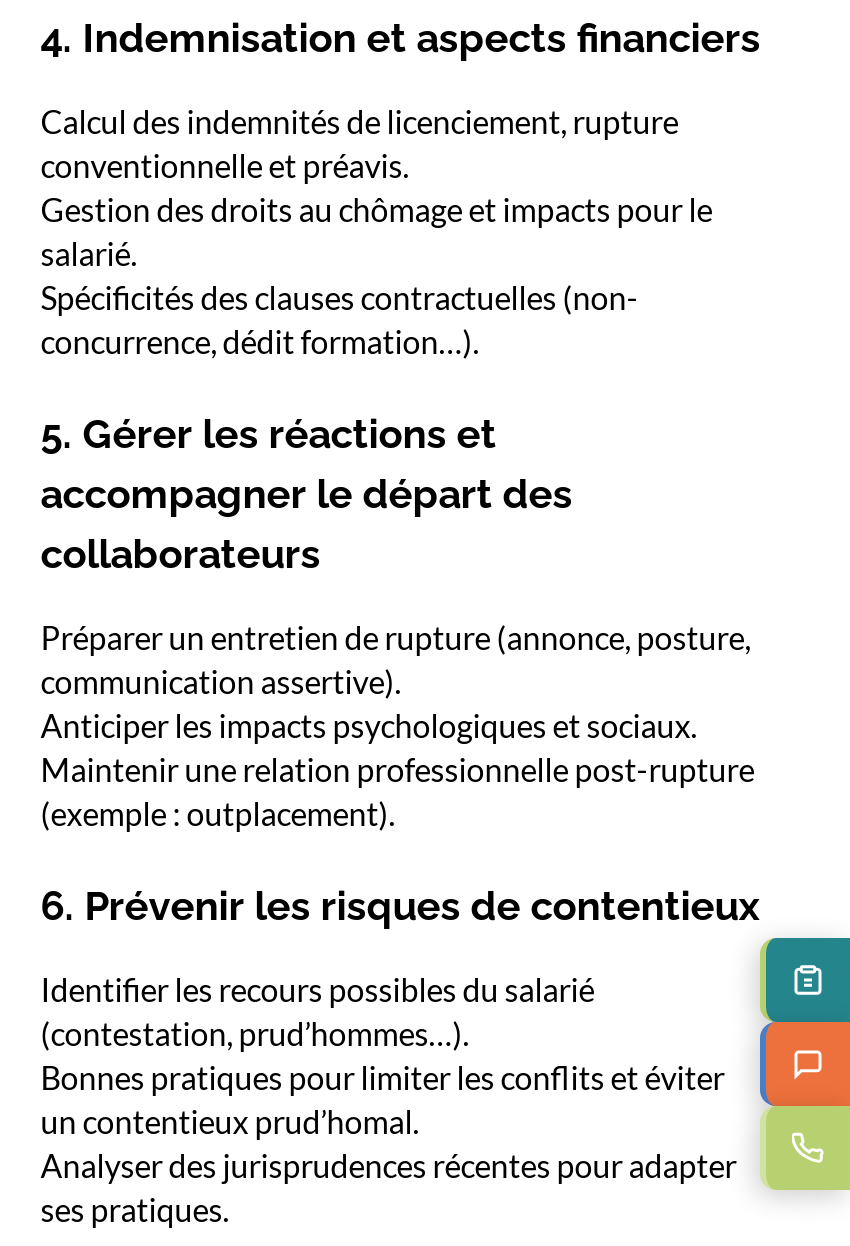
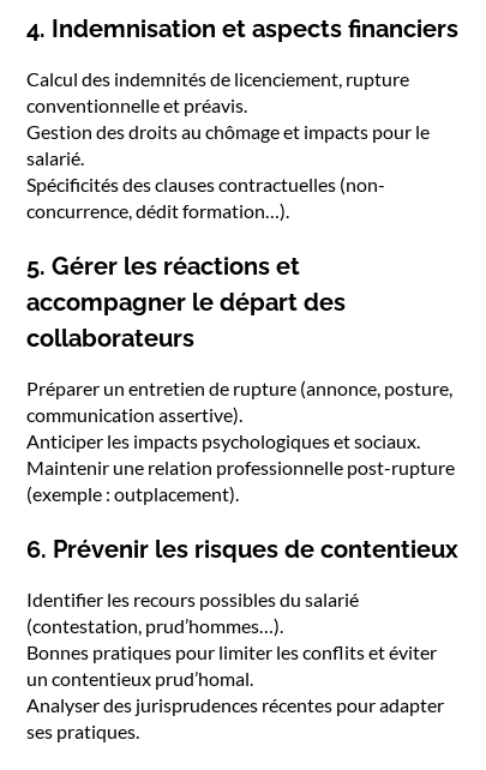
[756,936,844,1196] [image] -> none

